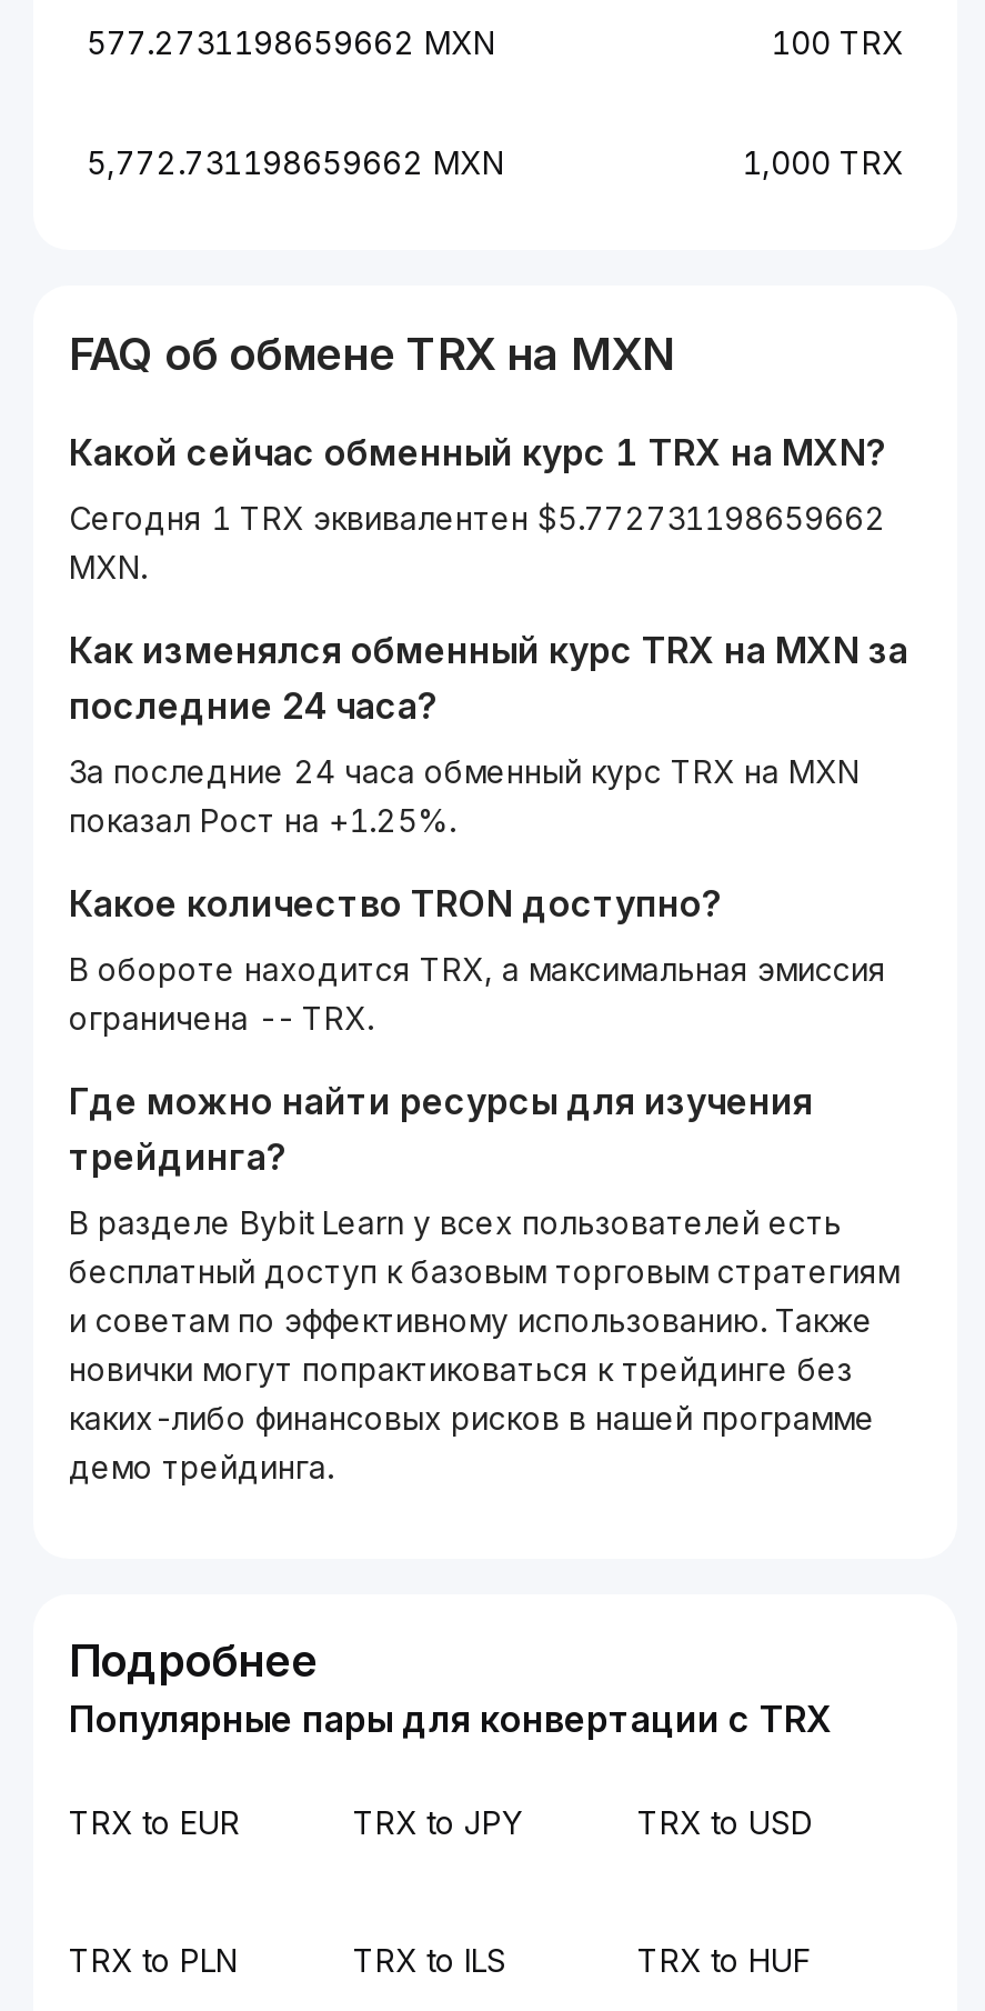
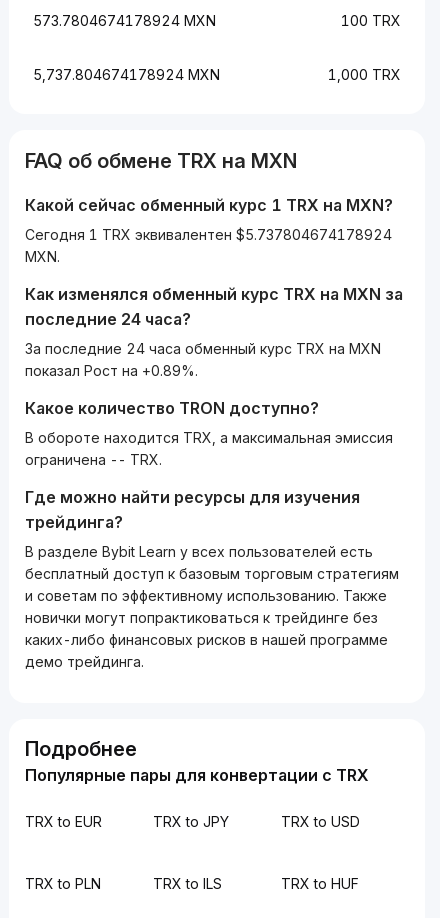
[87,23,495,61] 577.2731198659662 MXN -> [33,12,216,29] 573.7804674178924 MXN
[87,143,504,181] 5,772.731198659662 MXN -> [33,66,220,83] 5,737.804674178924 MXN
[69,499,886,537] Сегодня 1 TRX эквивалентен $5.772731198659662 -> [25,226,392,243] Сегодня 1 TRX эквивалентен $5.737804674178924
[69,801,455,839] показал Рост на +1.25%. -> [25,362,198,379] показал Рост на +0.89%.

